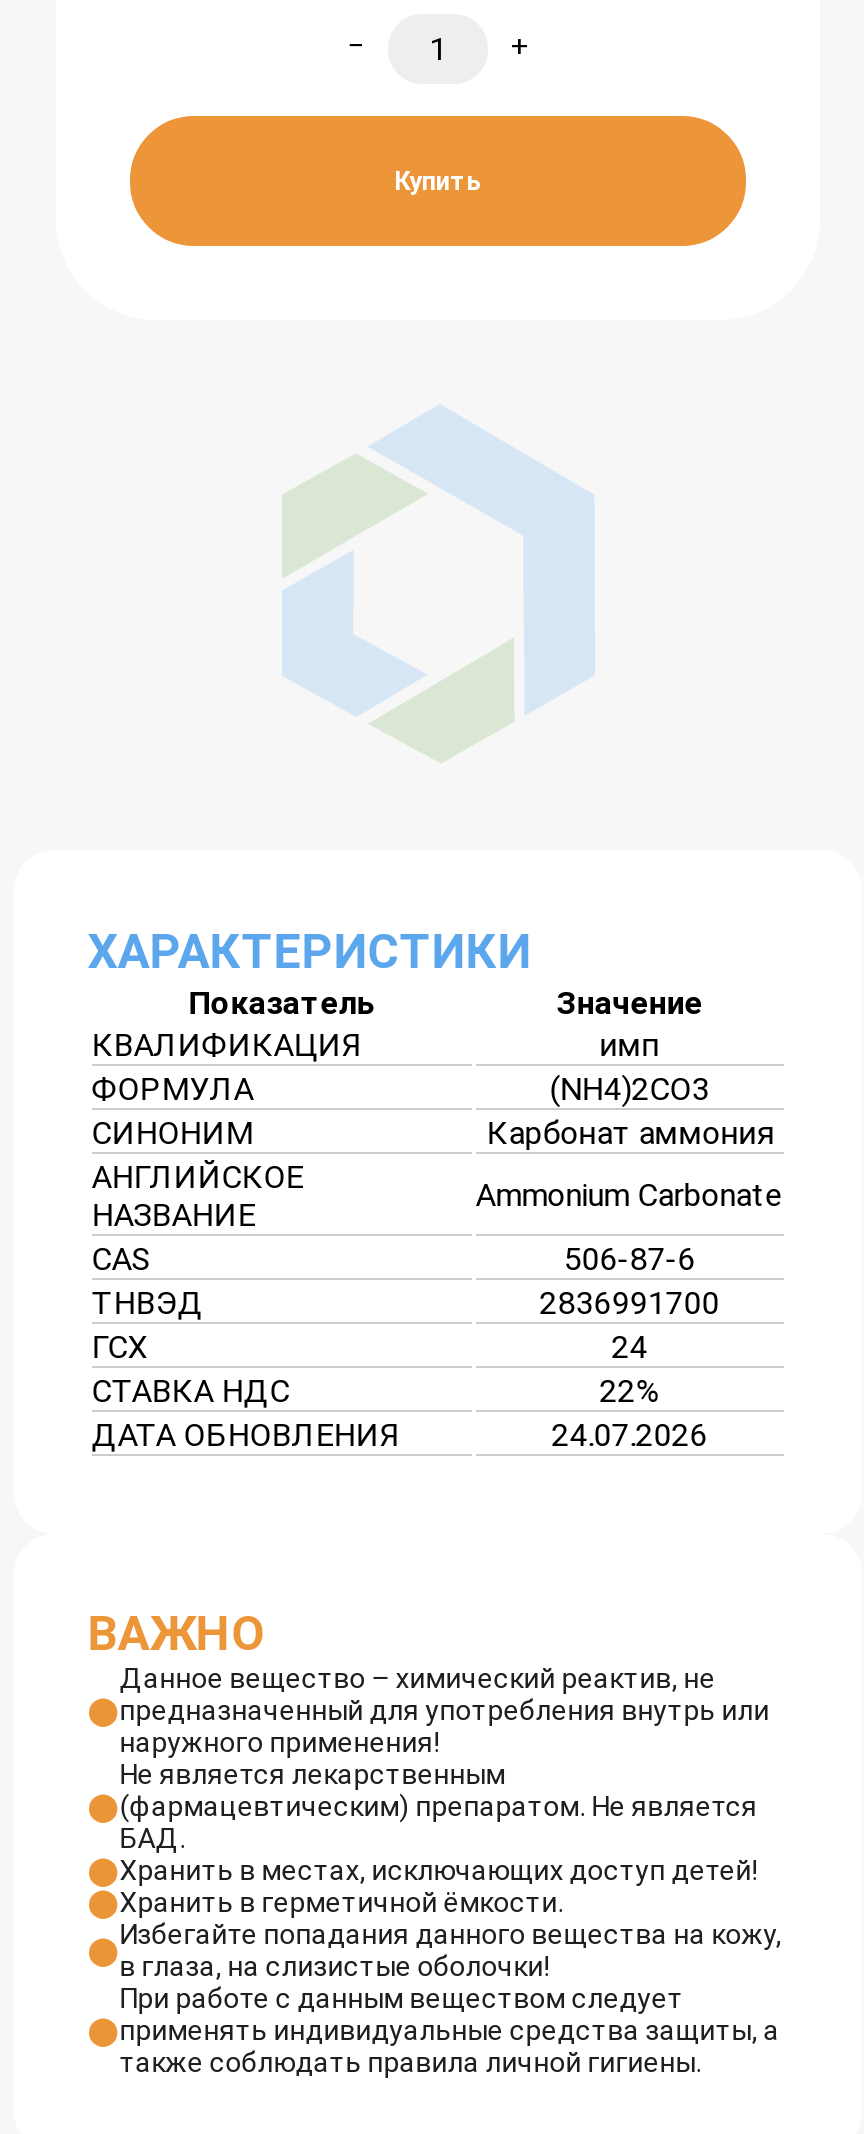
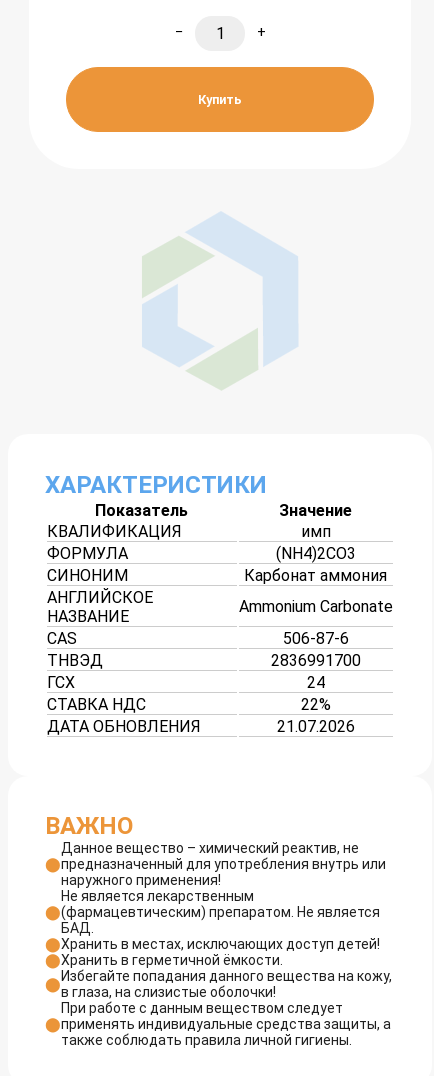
[552,1416,708,1454] 24.07.2026 -> [277,717,355,736] 21.07.2026

